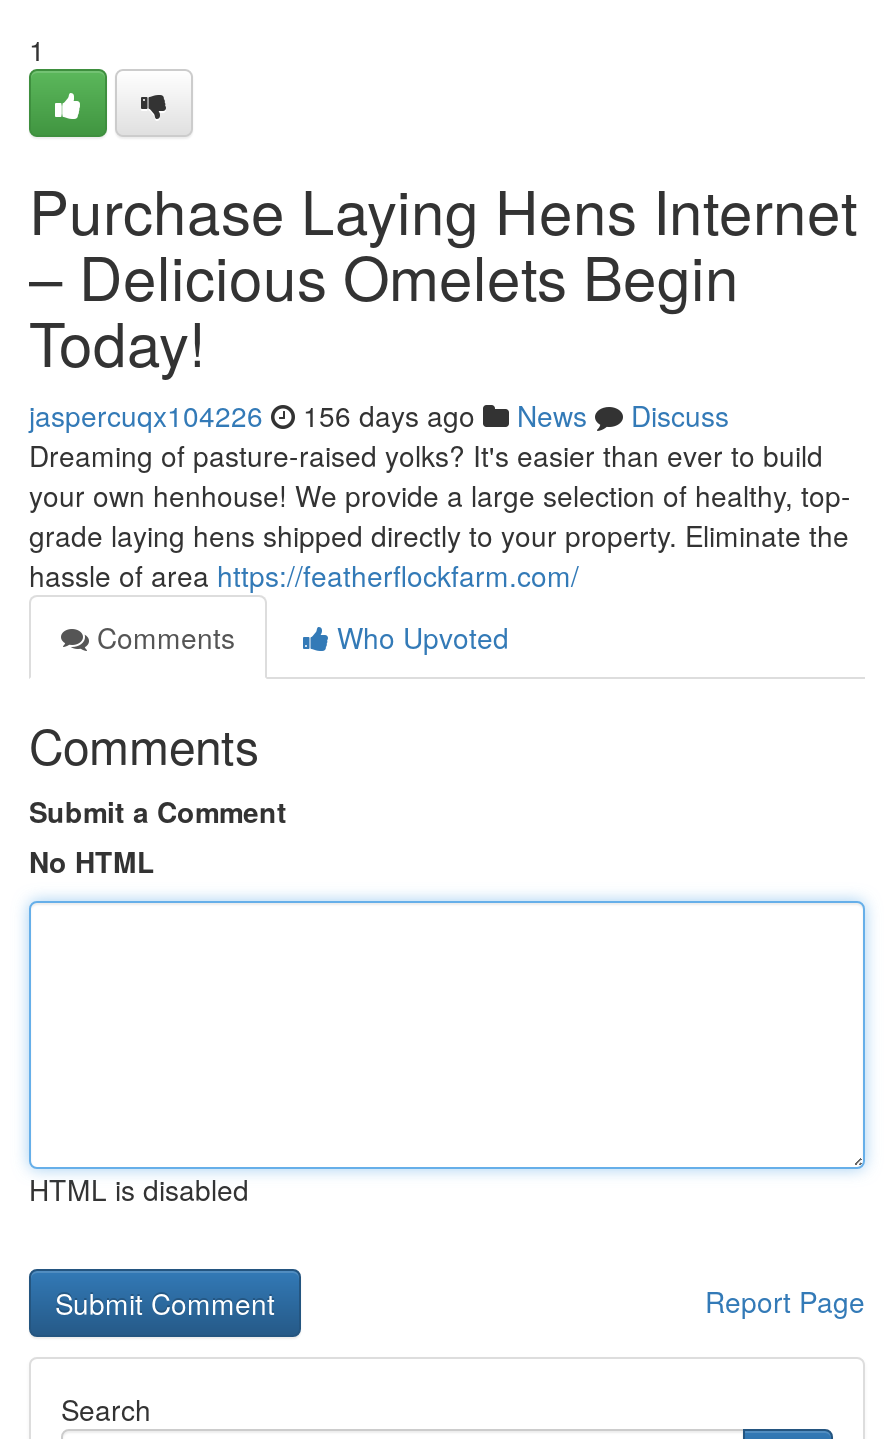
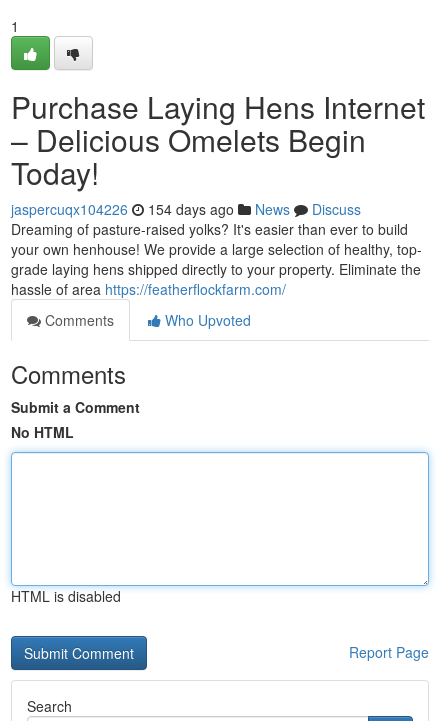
[29,395,729,435] jaspercuqx104226 156 days ago News Discuss -> [11,199,361,219] jaspercuqx104226 154 days ago News Discuss

